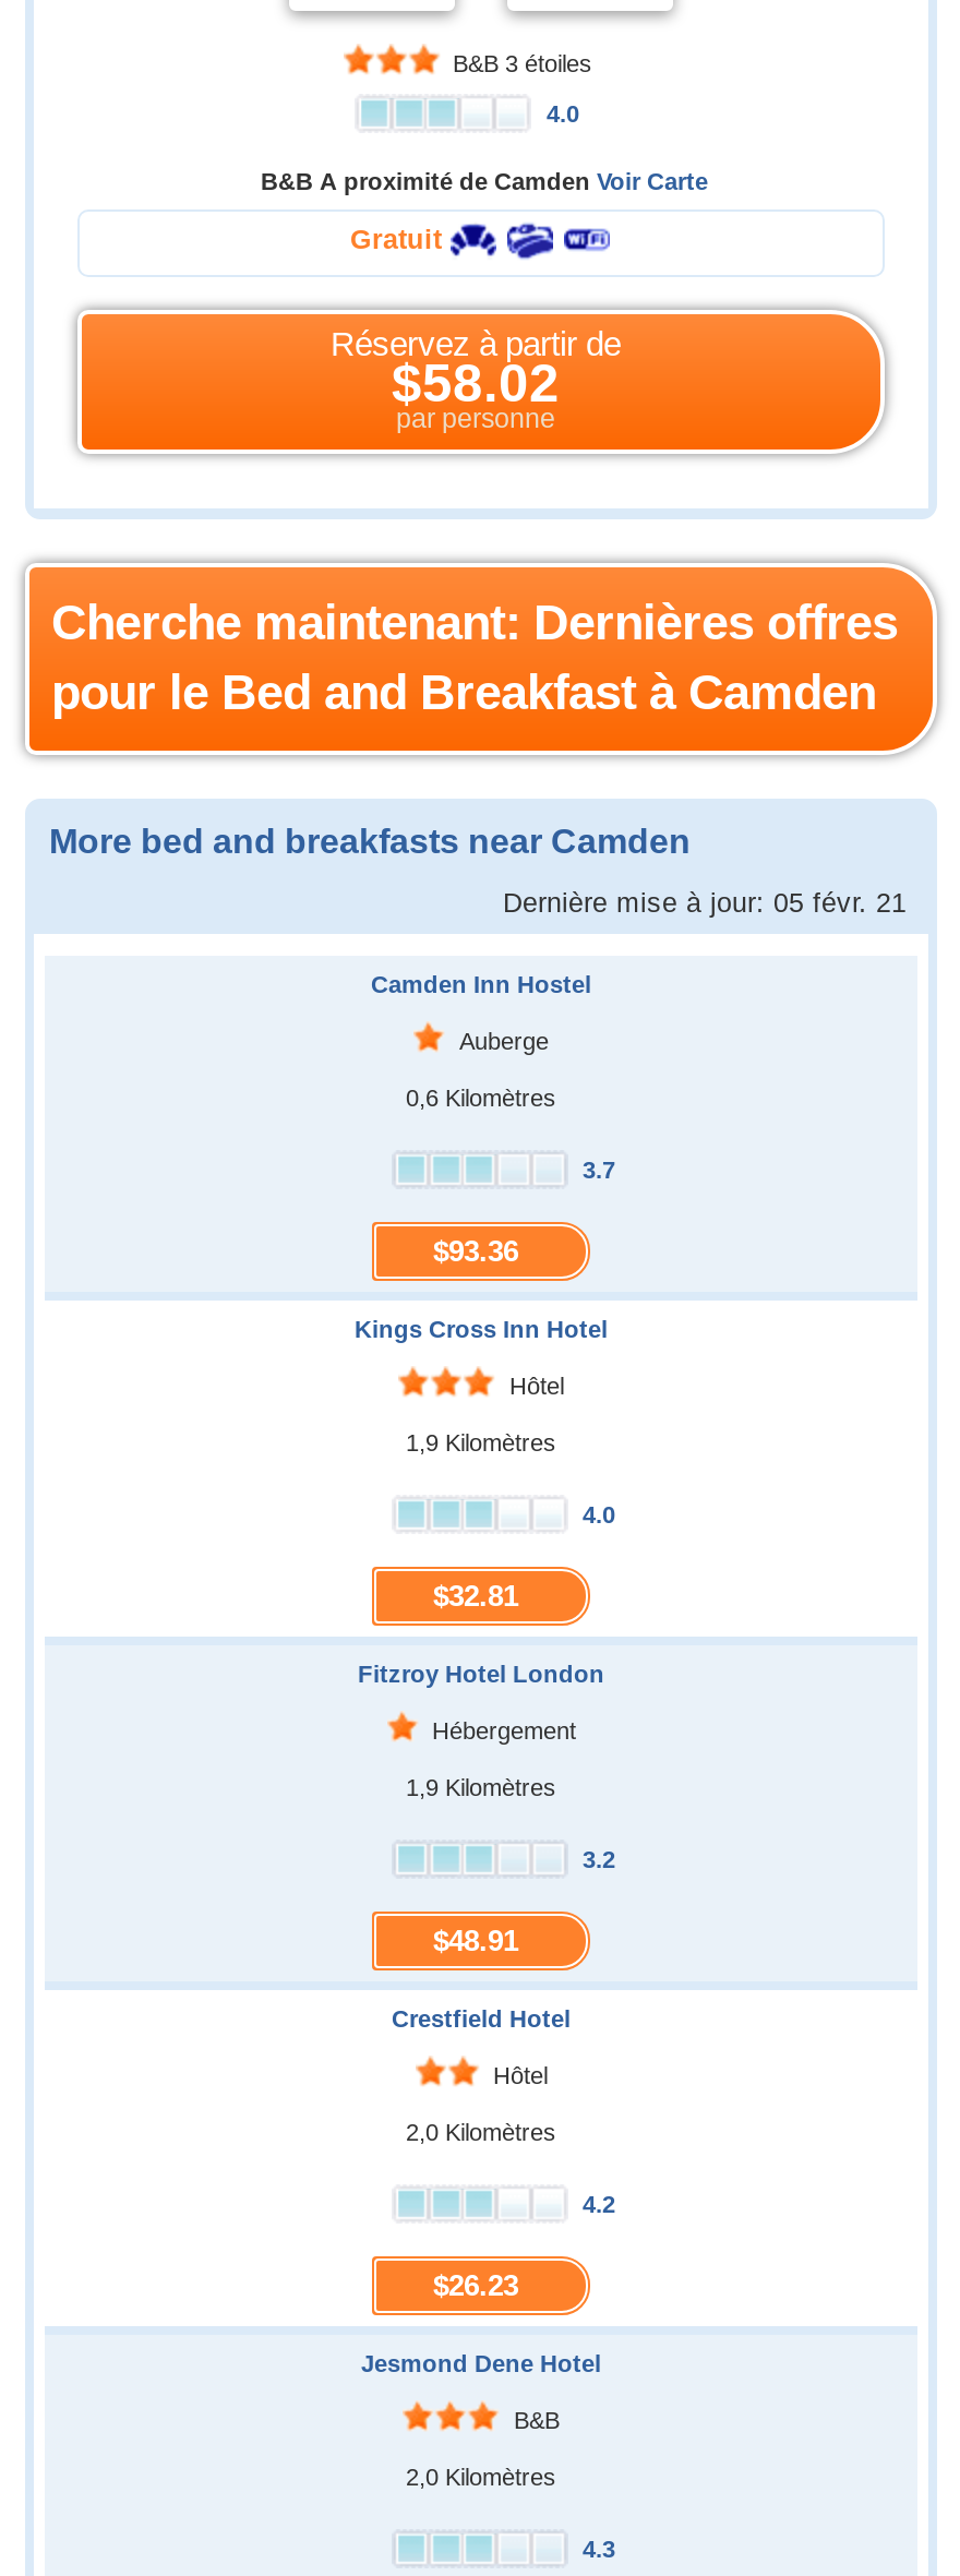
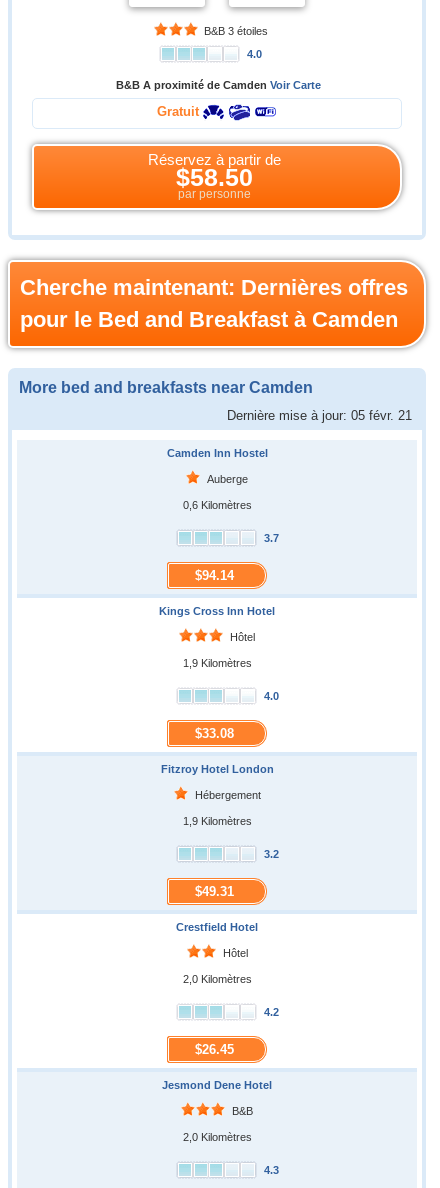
[392,354,560,412] $58.02 -> [176,164,253,191] $58.50
[433,1235,518,1268] $93.36 -> [195,568,234,583] $94.14
[433,1580,518,1613] $32.81 -> [195,726,234,741] $33.08
[433,1925,518,1957] $48.91 -> [195,884,234,899] $49.31
[433,2269,518,2302] $26.23 -> [195,1042,234,1057] $26.45

